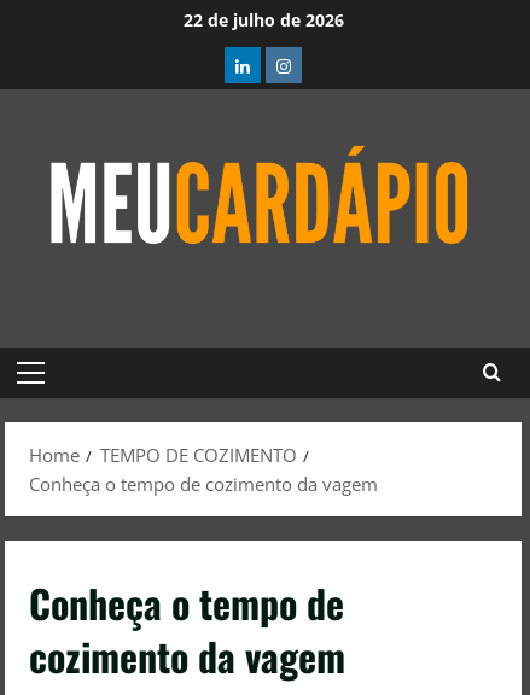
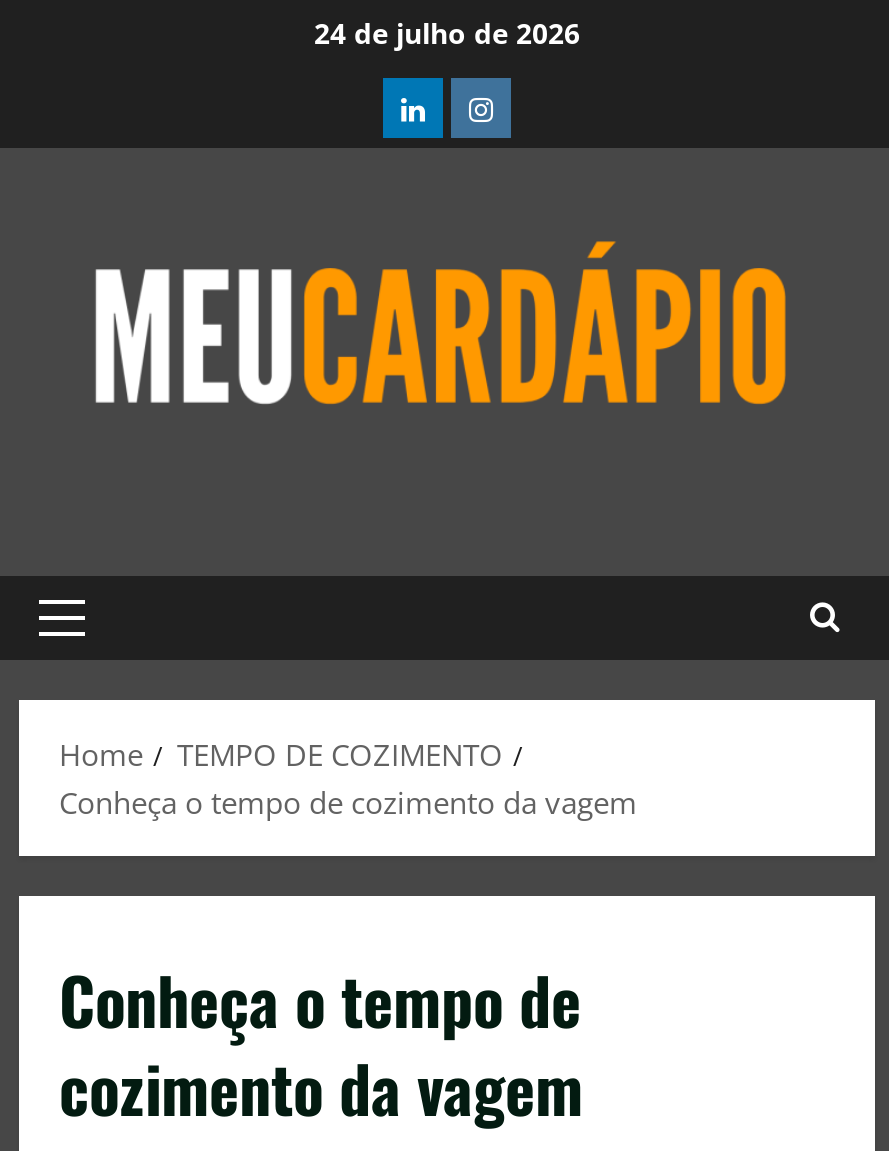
[183,8,343,31] 22 de julho de 2026 -> [314,14,580,52] 24 de julho de 2026

